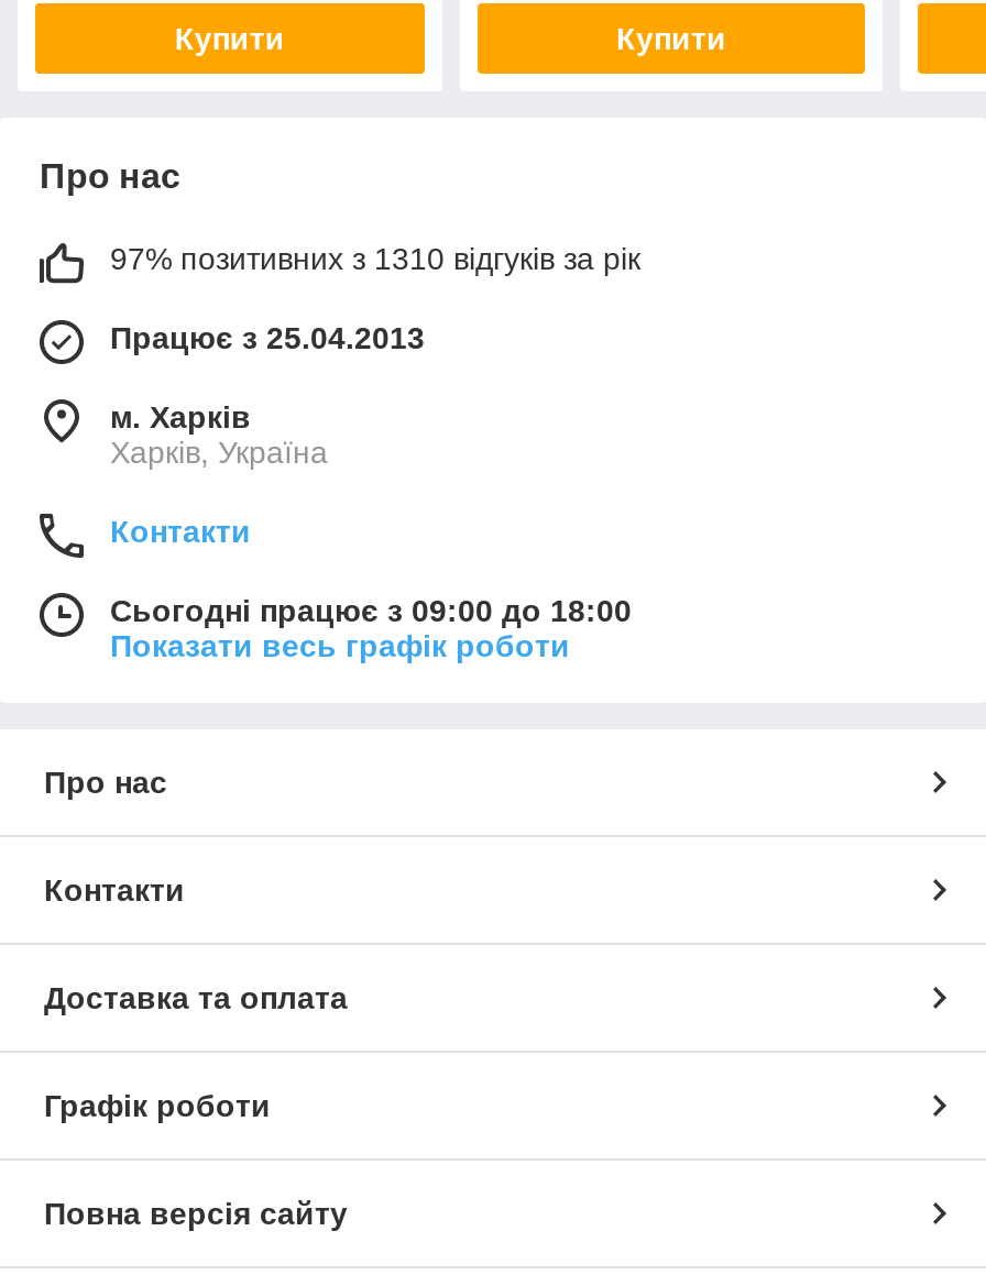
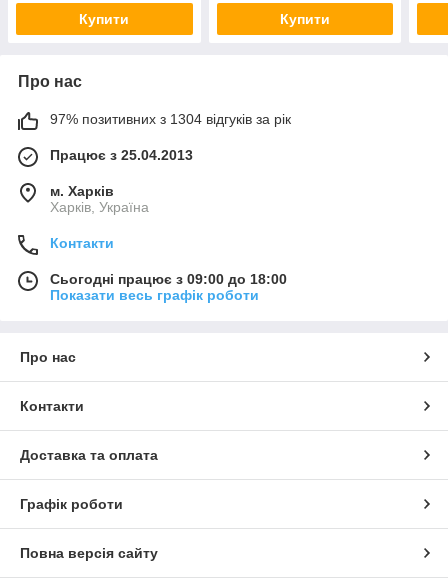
[110,240,640,276] 97% позитивних з 1310 відгуків за рік -> [50,111,291,127] 97% позитивних з 1304 відгуків за рік

